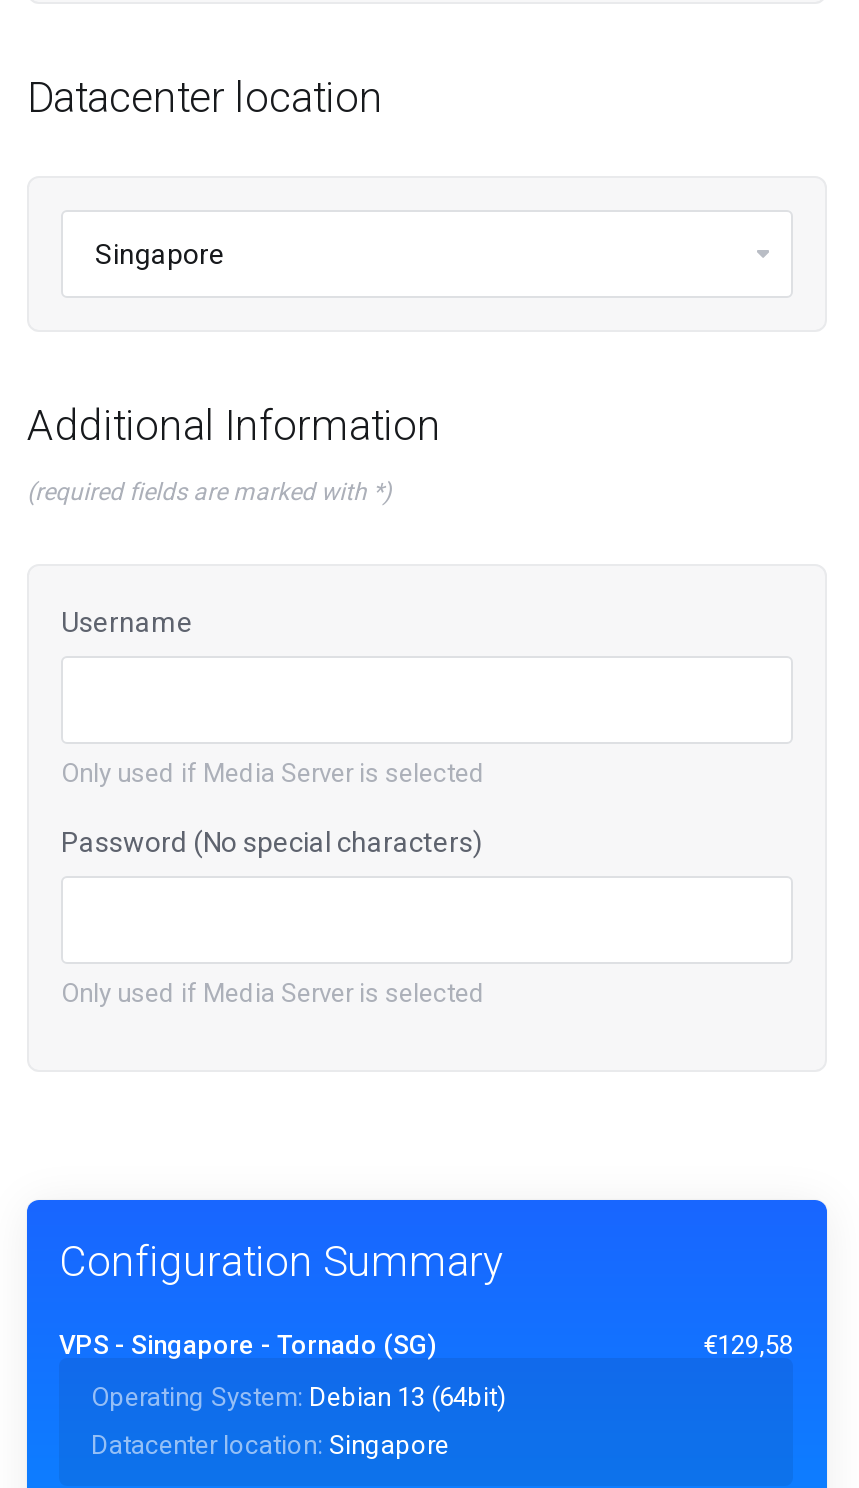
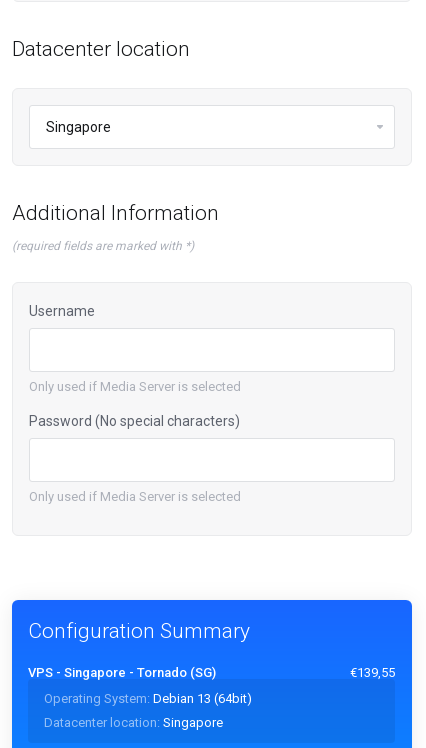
[703,1330,793,1360] €129,58 -> [350,665,395,680] €139,55

